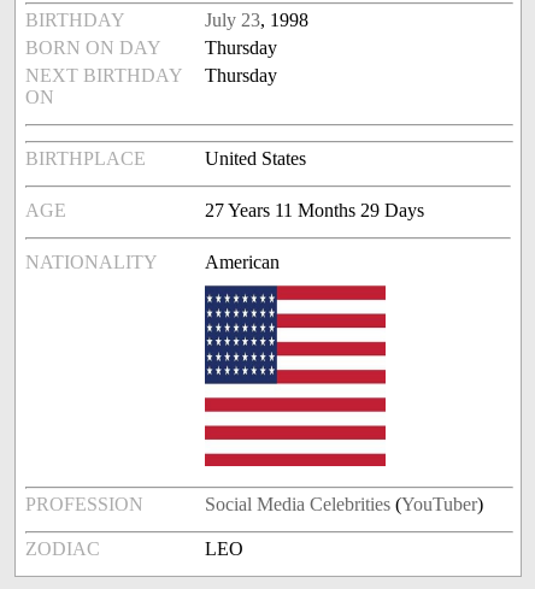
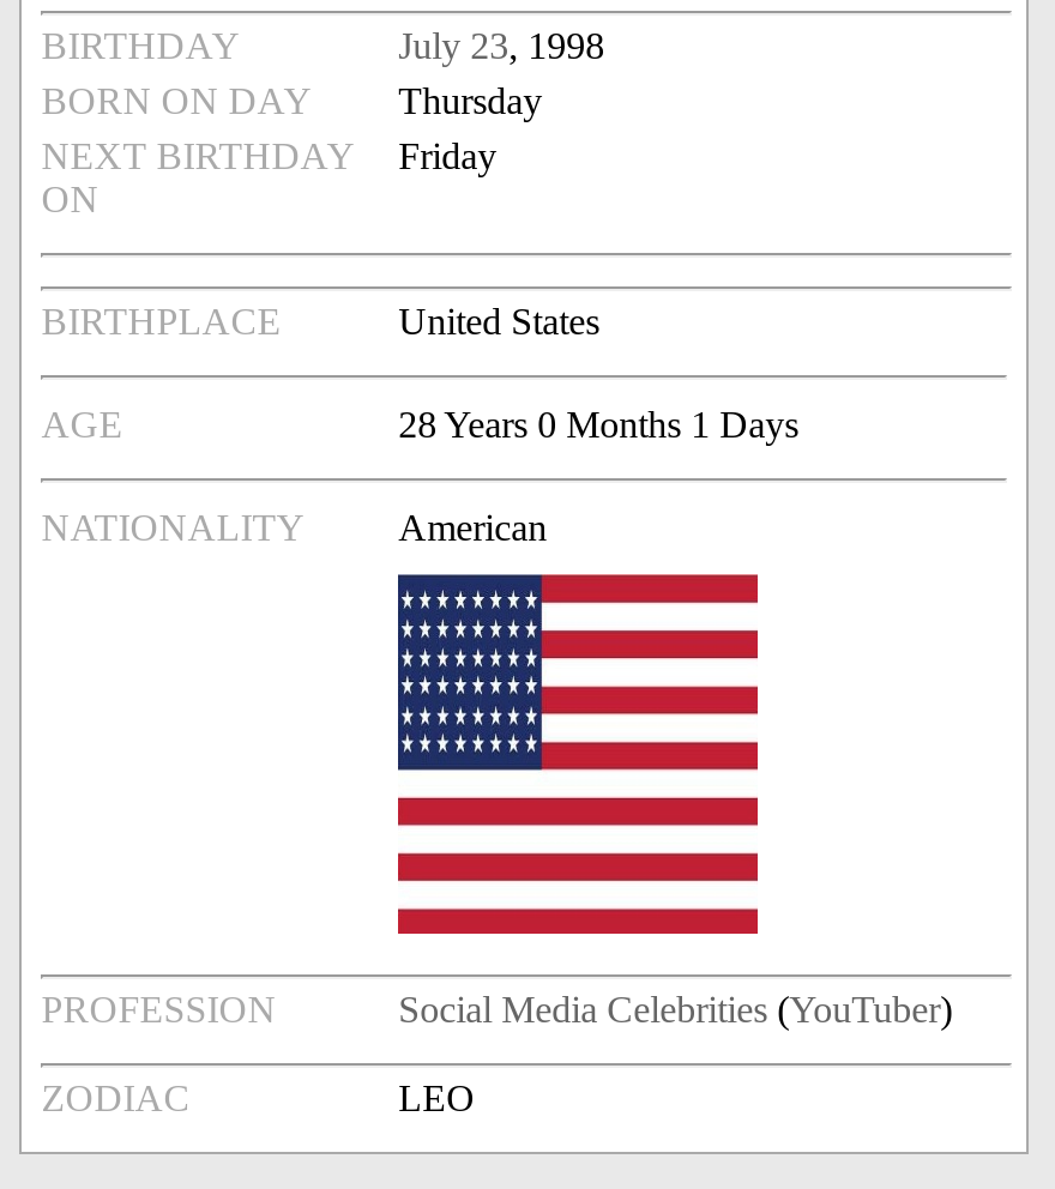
[205,66,277,86] Thursday -> [398,136,497,177] Friday
[205,200,424,221] 27 Years 11 Months 29 Days -> [398,405,799,446] 28 Years 0 Months 1 Days

